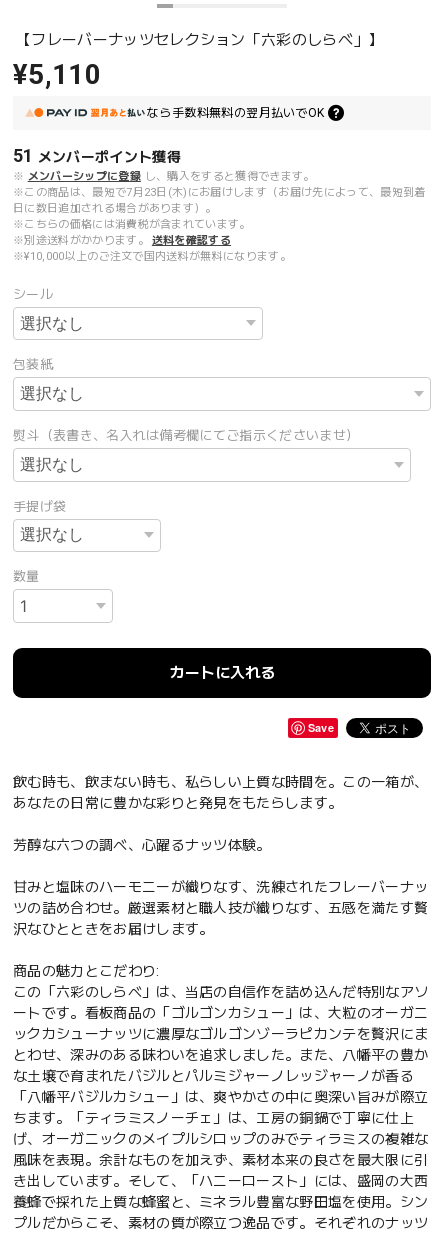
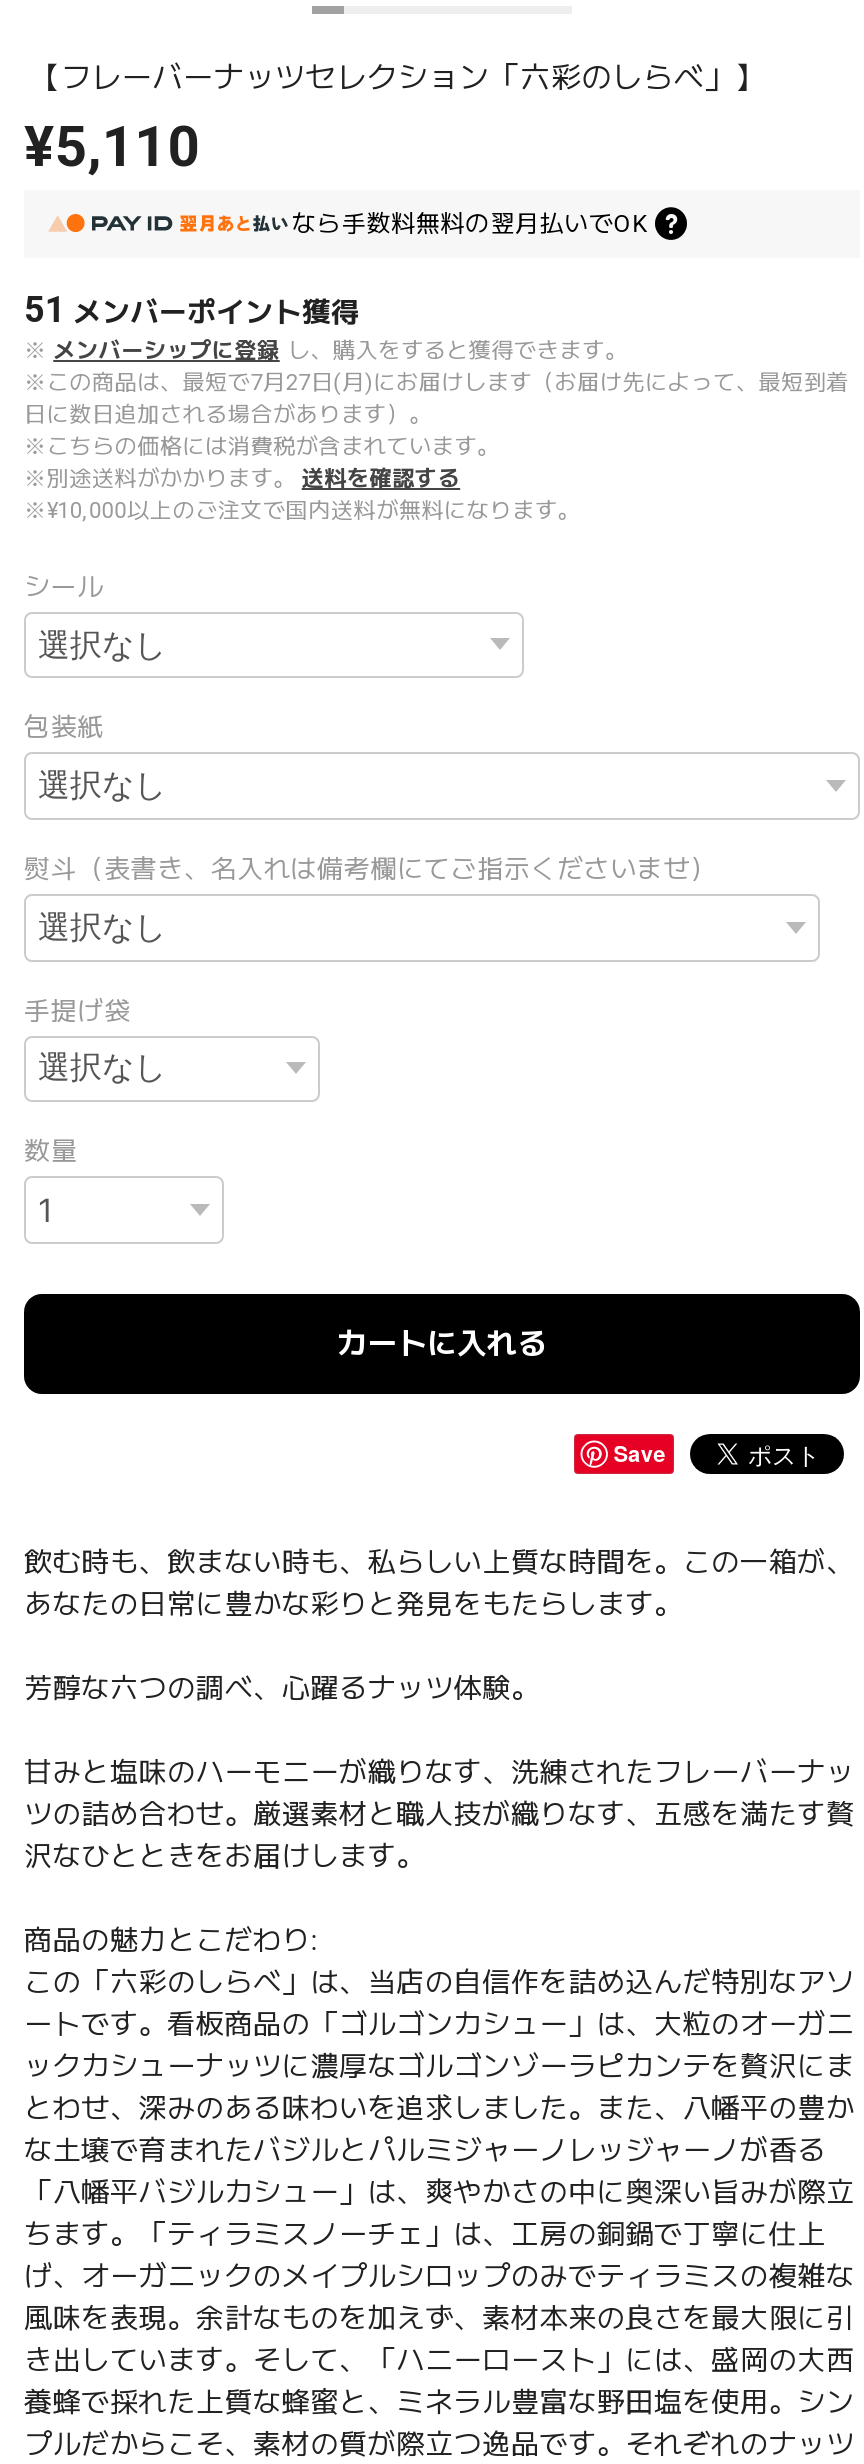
[13,186,425,199] ※この商品は、最短で7月23日(木)にお届けします（お届け先によって、最短到着 -> [24,370,849,396] ※この商品は、最短で7月27日(月)にお届けします（お届け先によって、最短到着

